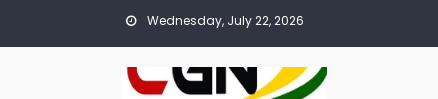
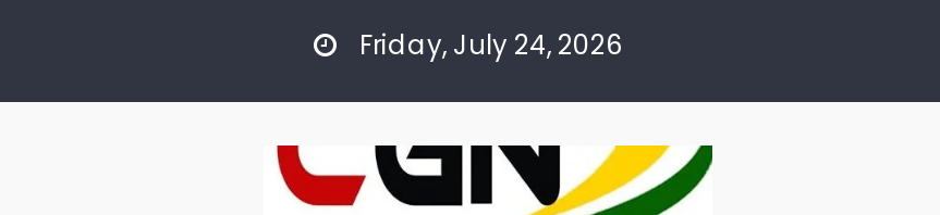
[144,12,304,29] Wednesday, July 22, 2026 -> [353,26,623,63] Friday, July 24, 2026

